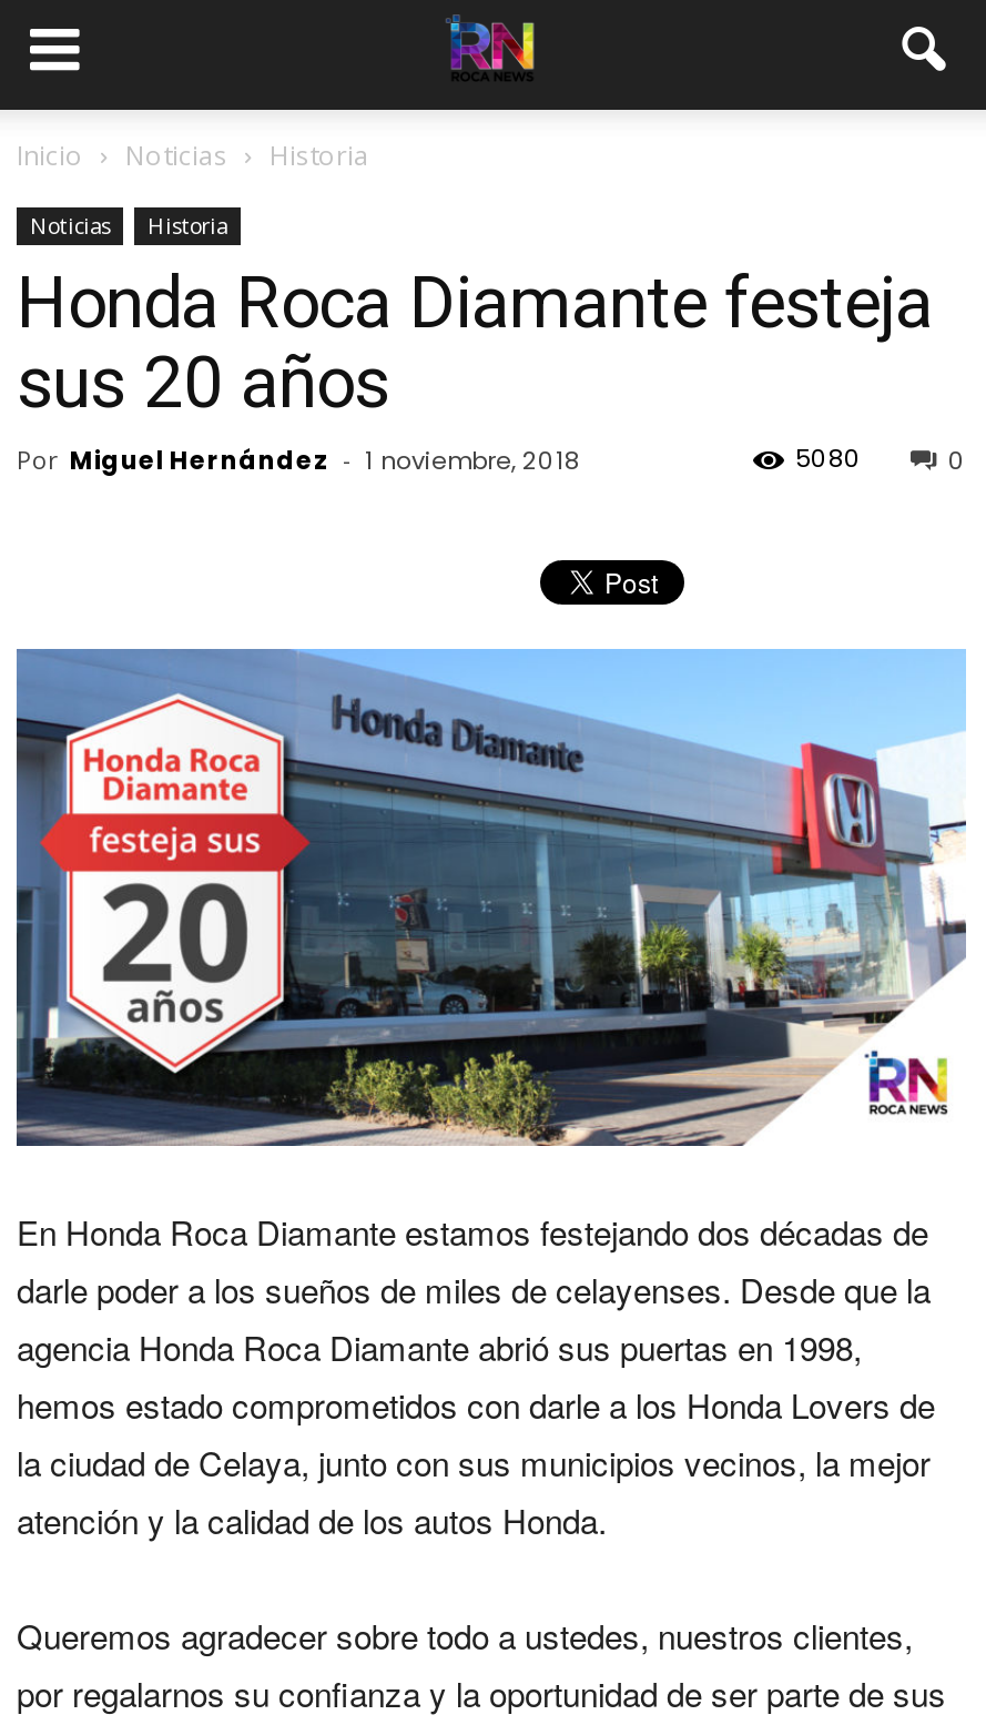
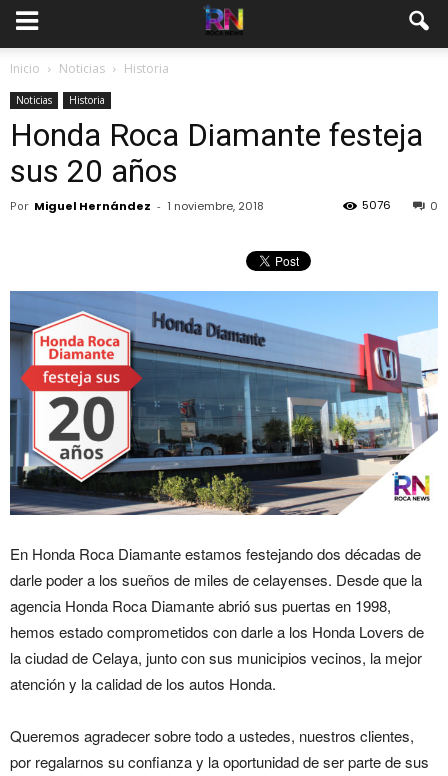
[795,440,862,476] 5080 -> [362,197,391,213] 5076

